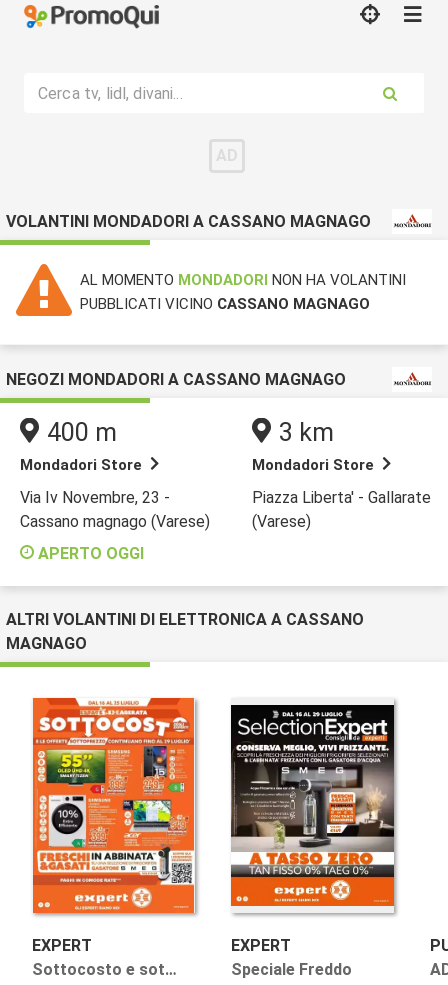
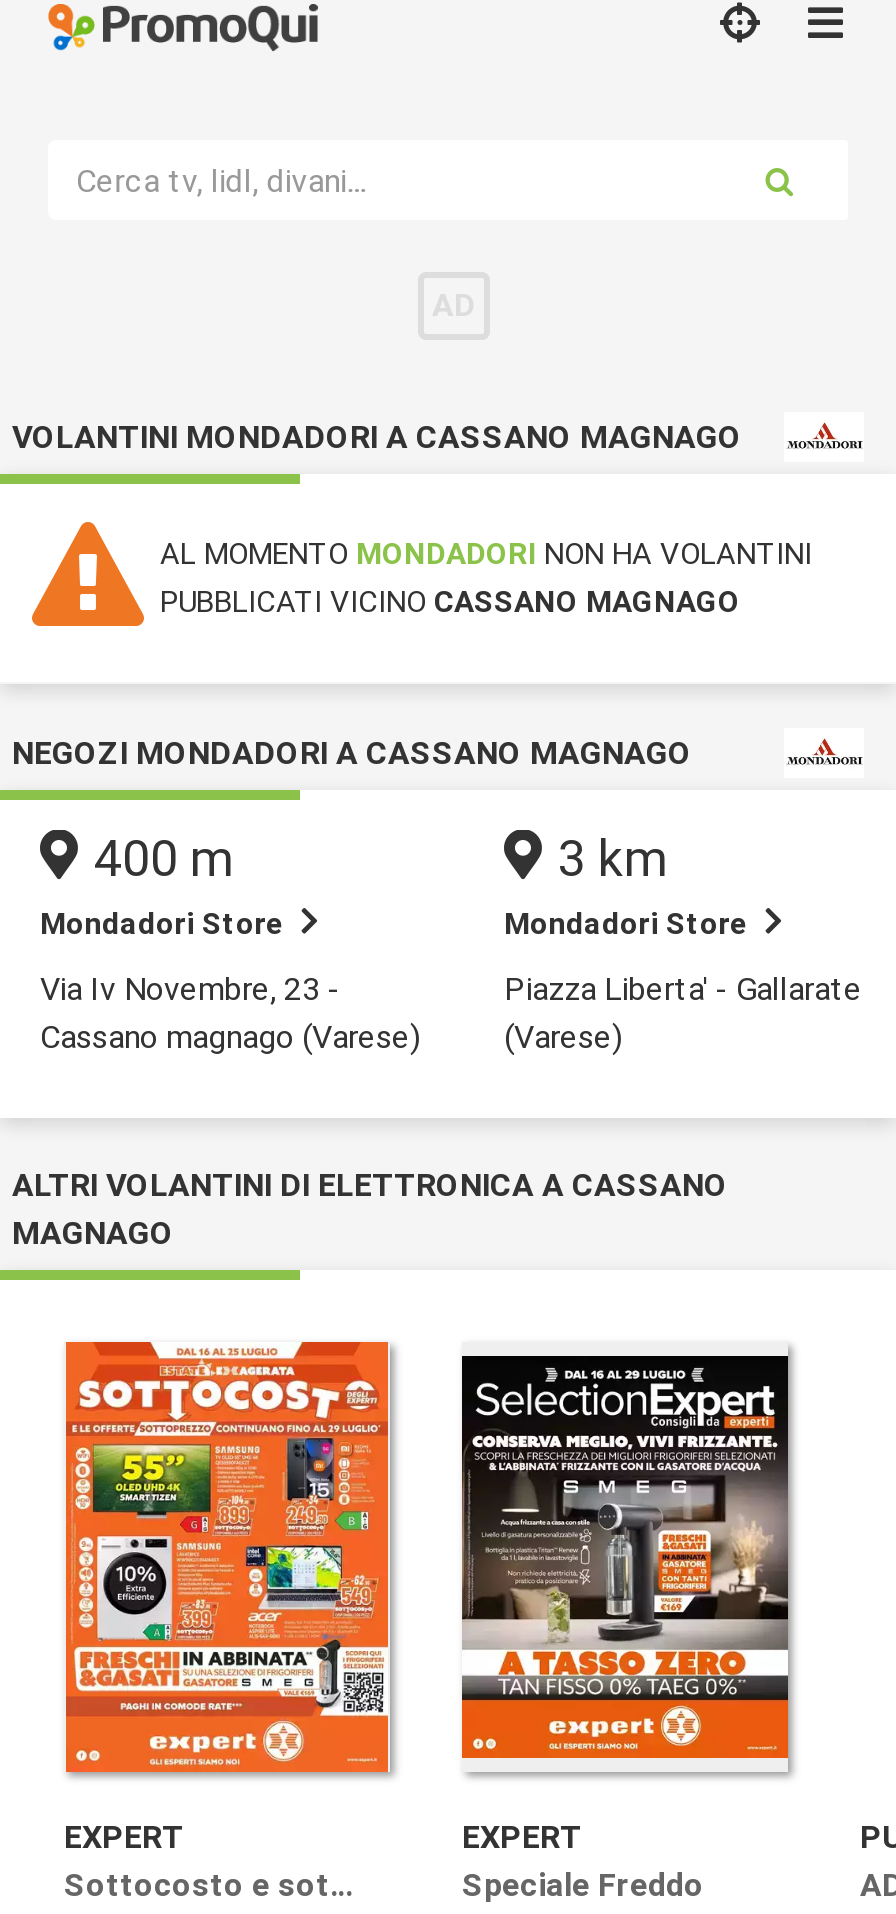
[38,544,144,563] APERTO OGGI -> none

